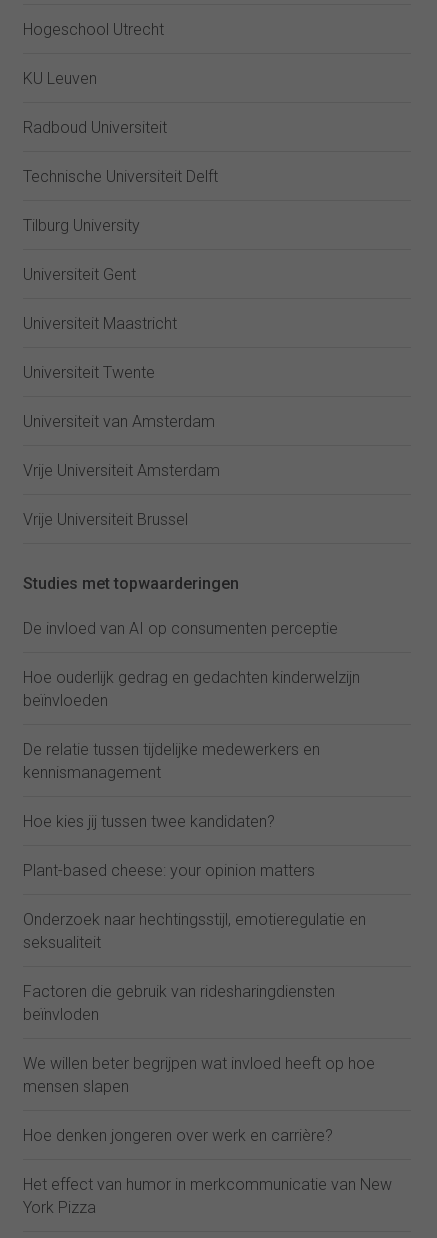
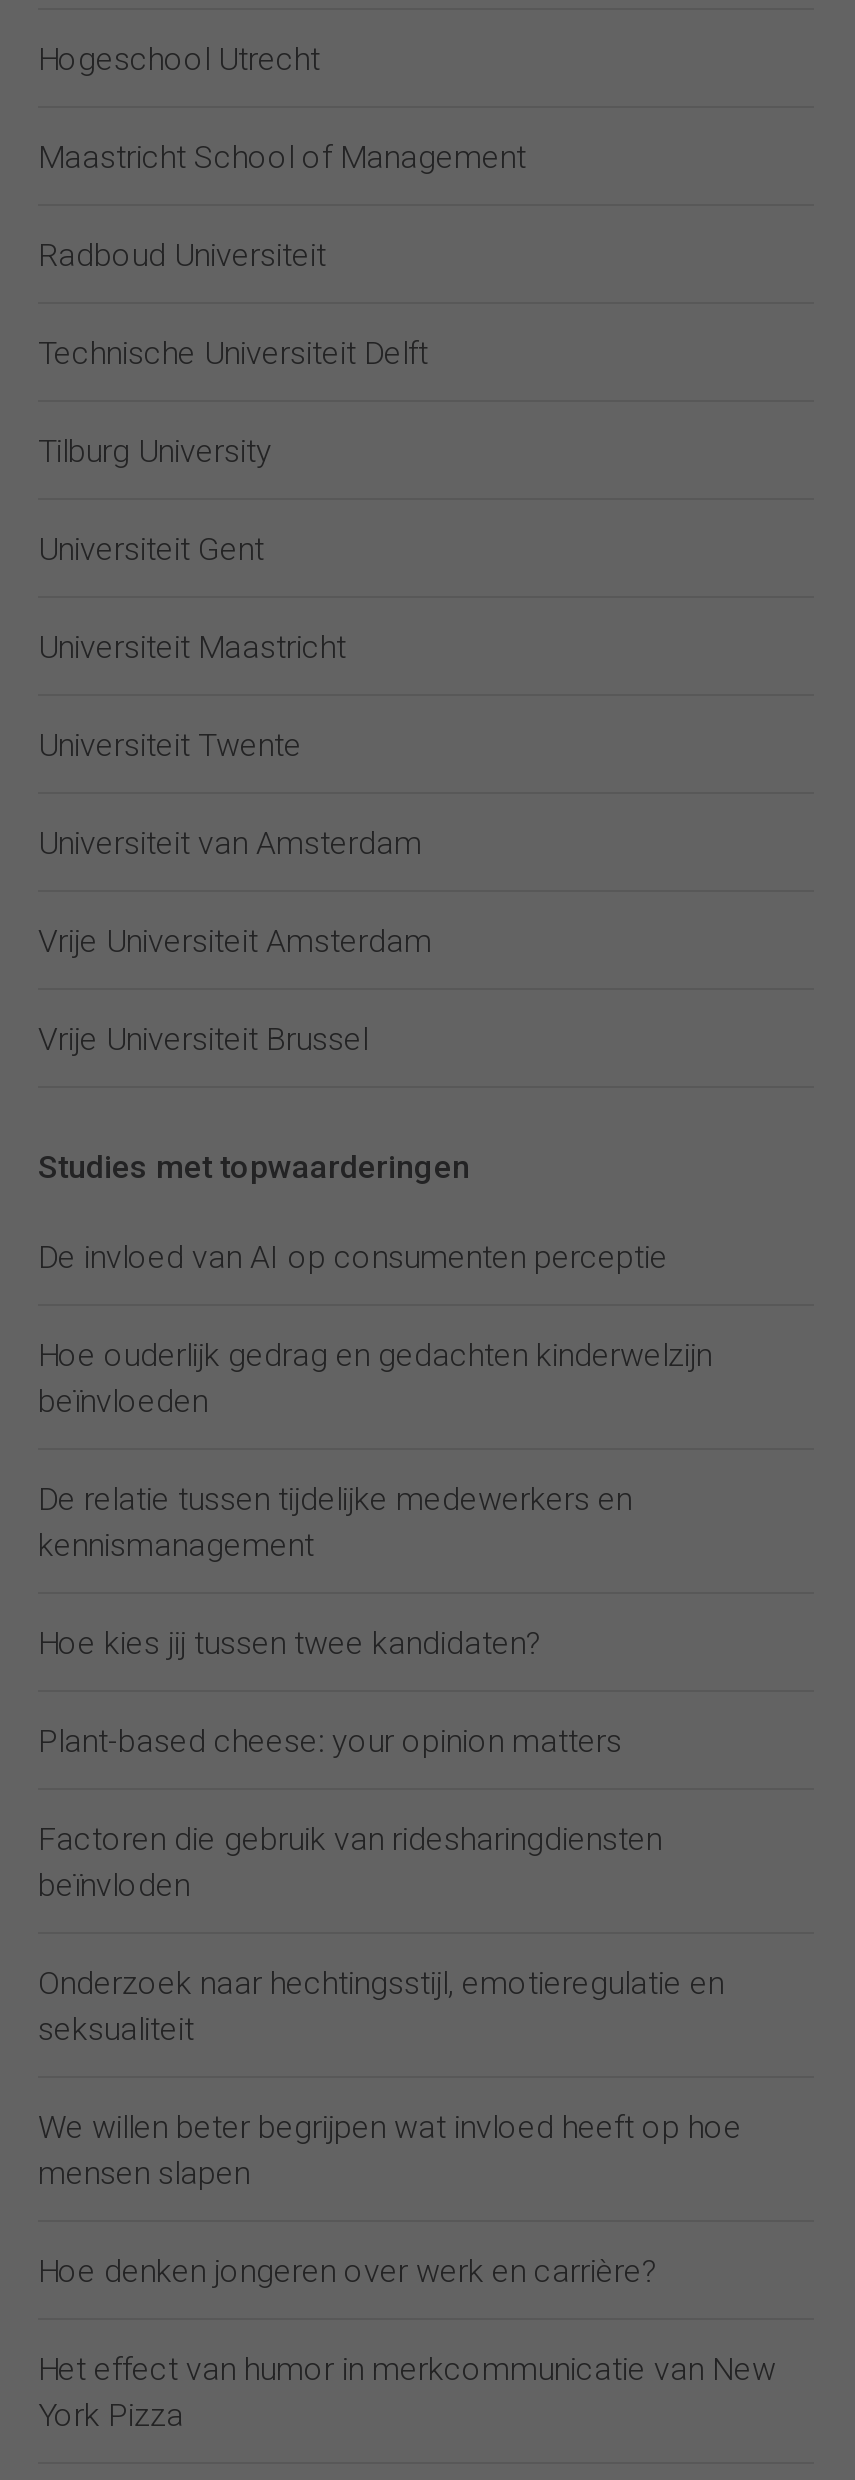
[23,69,97,88] KU Leuven -> [38,138,526,176] Maastricht School of Management
moved [23,910,366,952] -> [38,1964,724,2048]: Onderzoek naar hechtingsstijl, emotieregulatie en | seksualiteit
moved [23,982,335,1024] -> [38,1820,662,1904]: Factoren die gebruik van ridesharingdiensten | beïnvloden

